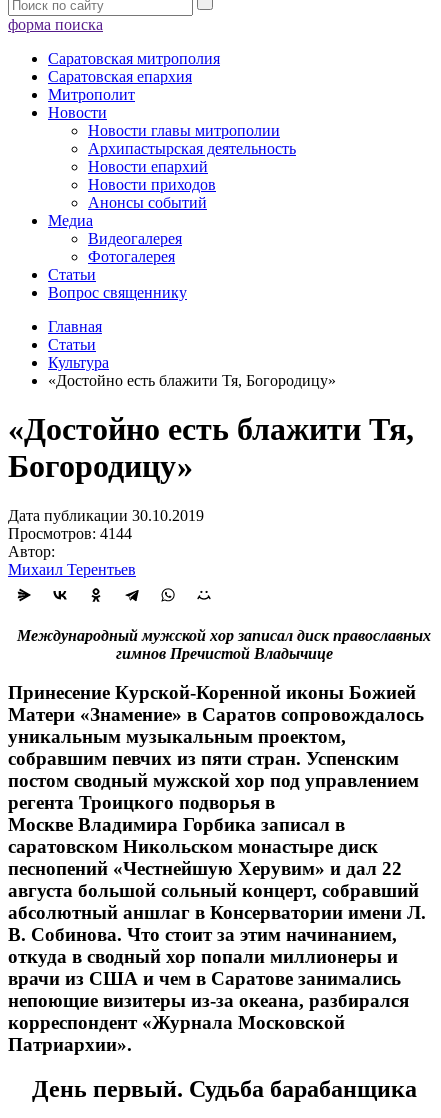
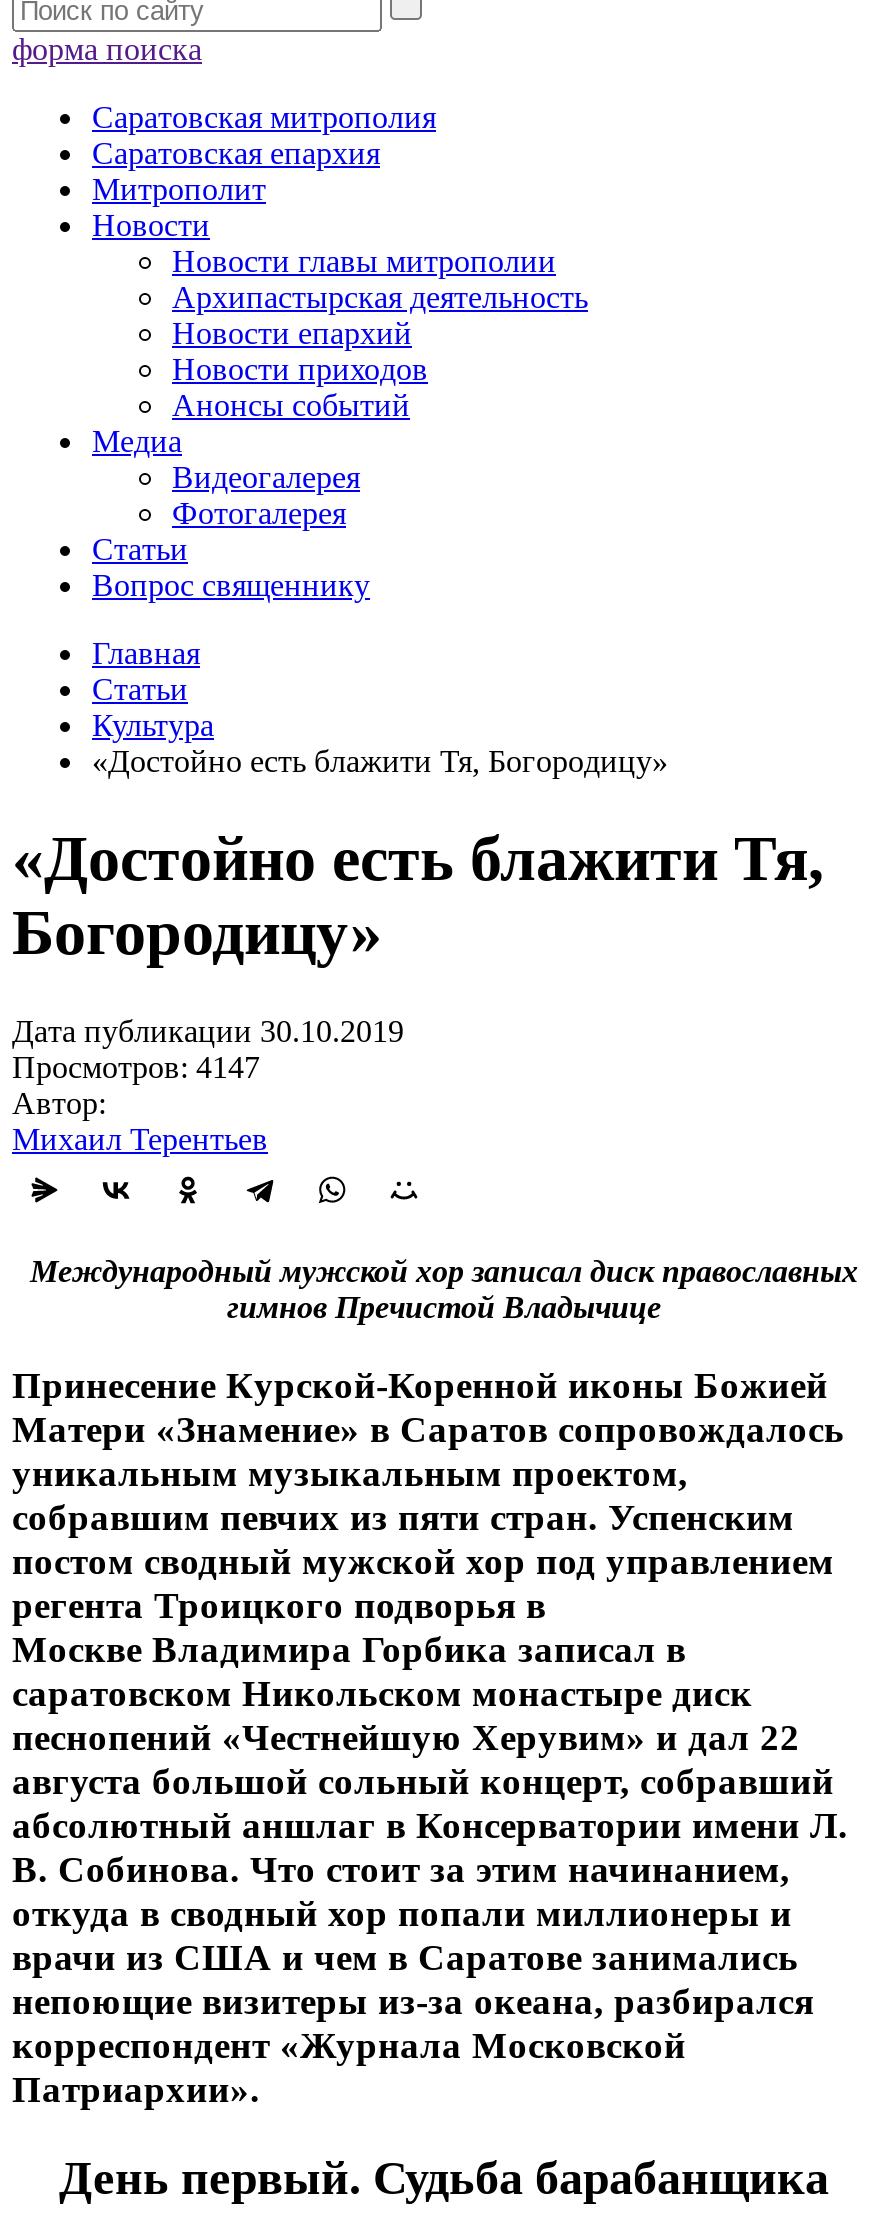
[8,525,132,542] Просмотров: 4144 -> [12,1050,260,1084] Просмотров: 4147

